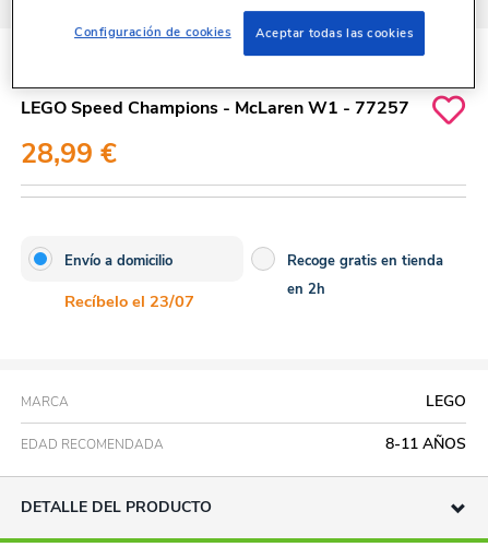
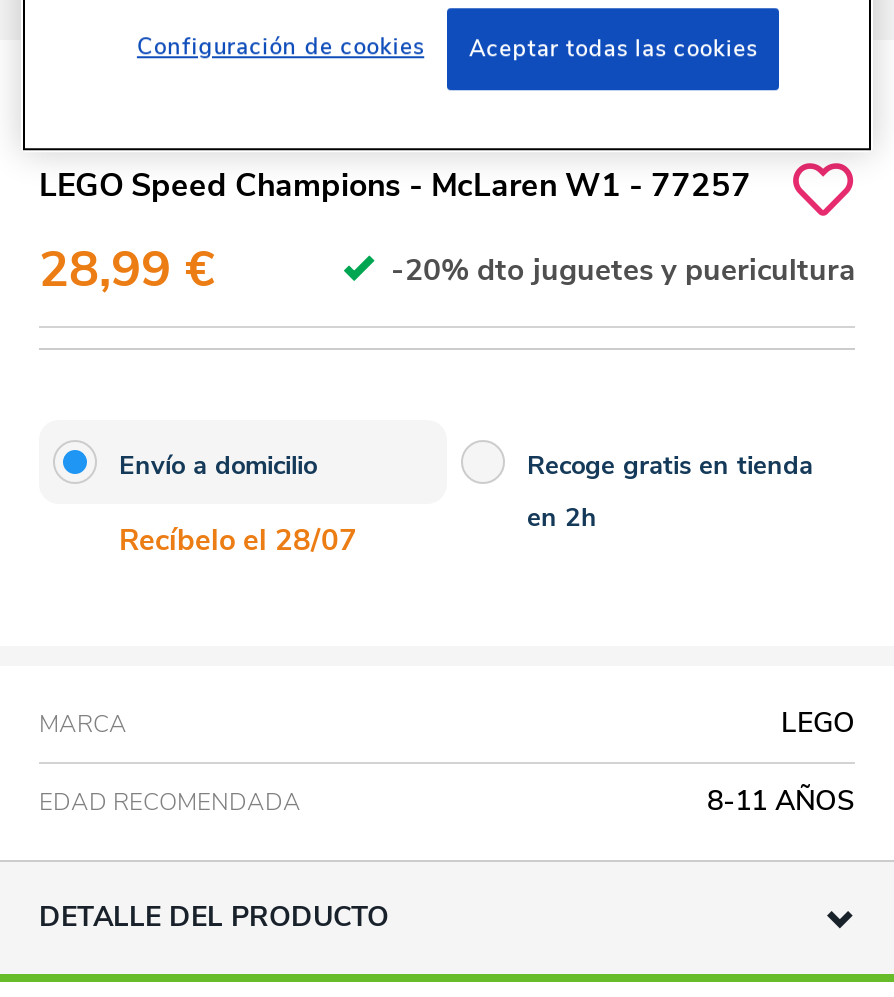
none -> [383,250,855,290] -20% dto juguetes y puericultura
[64,290,194,312] Recíbelo el 23/07 -> [119,520,357,560] Recíbelo el 28/07

